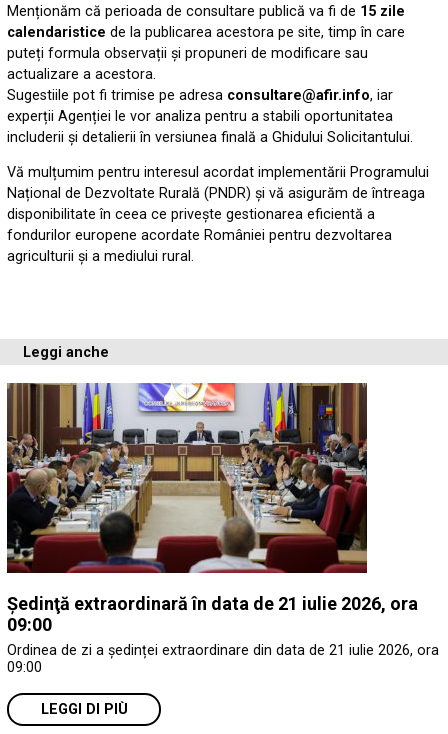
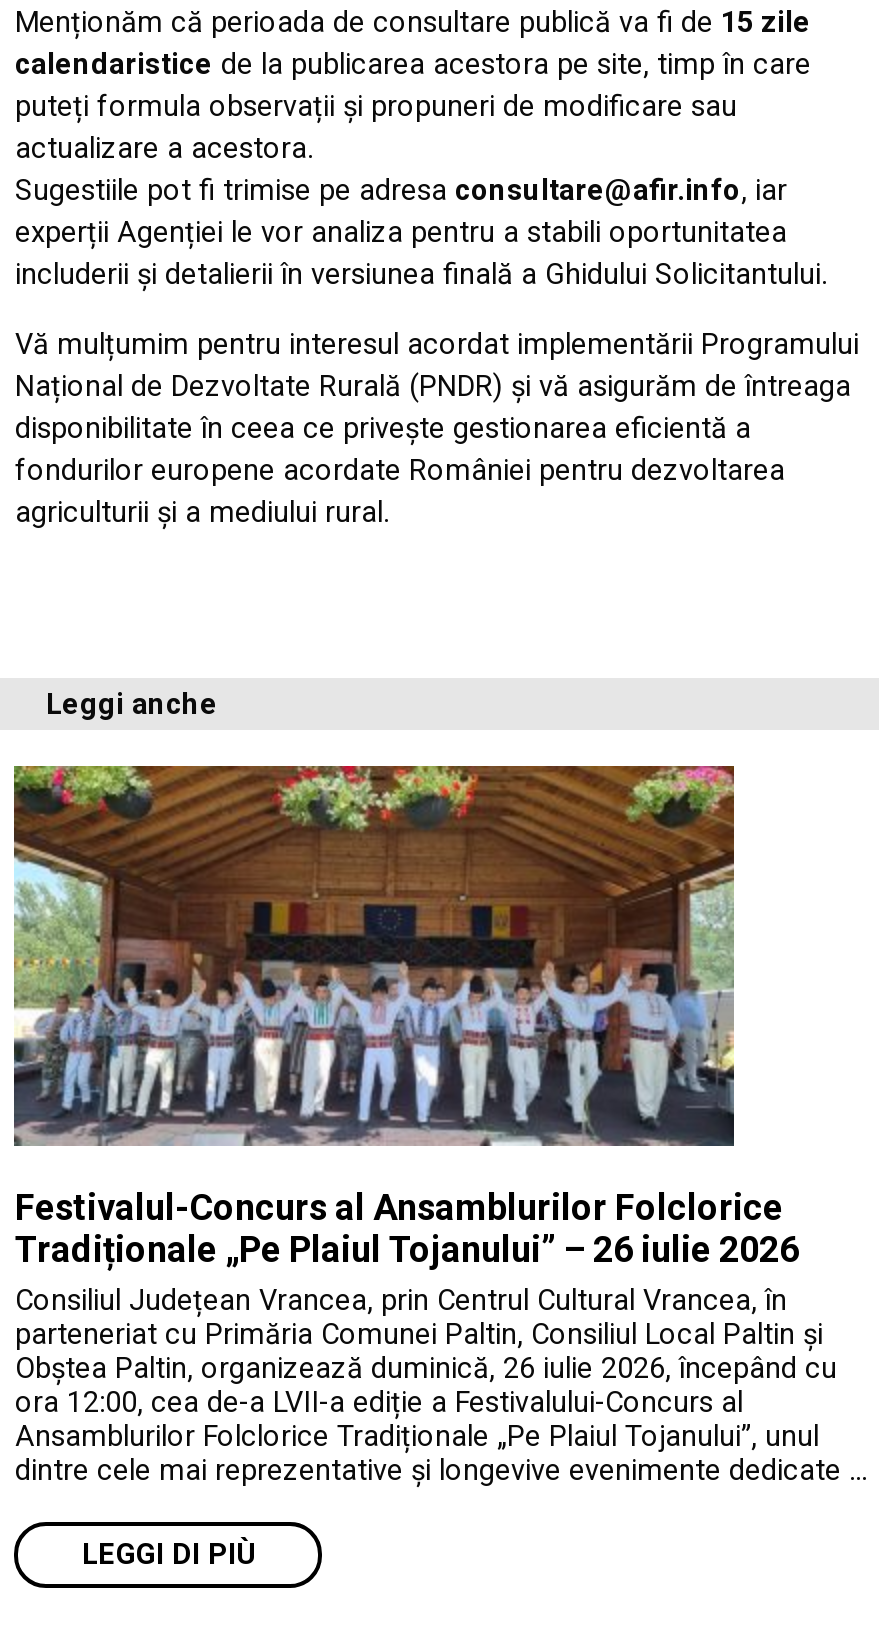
[6,382,367,517] [image] -> [12,764,736,1148] [image]
[7,593,439,676] Ședinţă extraordinară în data de 21 iulie 2026, ora | 09:00 | Ordinea de zi a ședinței extraordinare din data de 21 iulie 2026, ora | 09:00 -> [15,1185,867,1488] Festivalul-Concurs al Ansamblurilor Folclorice | Tradiționale „Pe Plaiul Tojanului” – 26 iulie 2026 | Consiliul Județean Vrancea, prin Centrul Cultural Vrancea, în | parteneriat cu Primăria Comunei Paltin, Consiliul Local Paltin și | Obștea Paltin, organizează duminică, 26 iulie 2026, începând cu | ora 12:00, cea de-a LVII-a ediție a Festivalului-Concurs al | Ansamblurilor Folclorice Tradiționale „Pe Plaiul Tojanului”, unul | dintre cele mai reprezentative și longevive evenimente dedicate …

